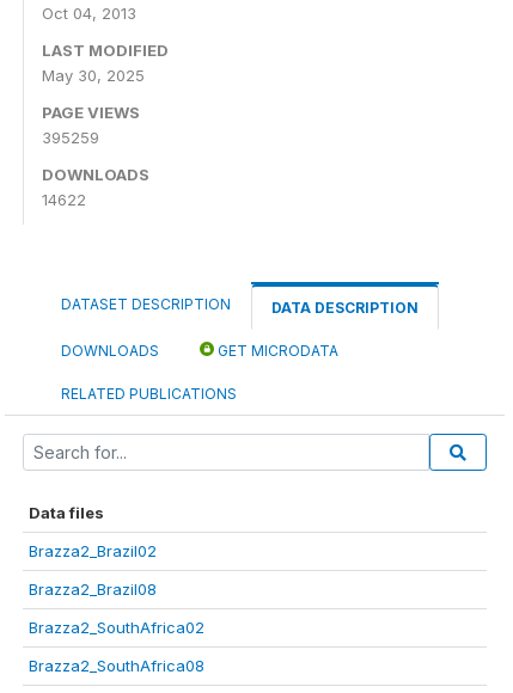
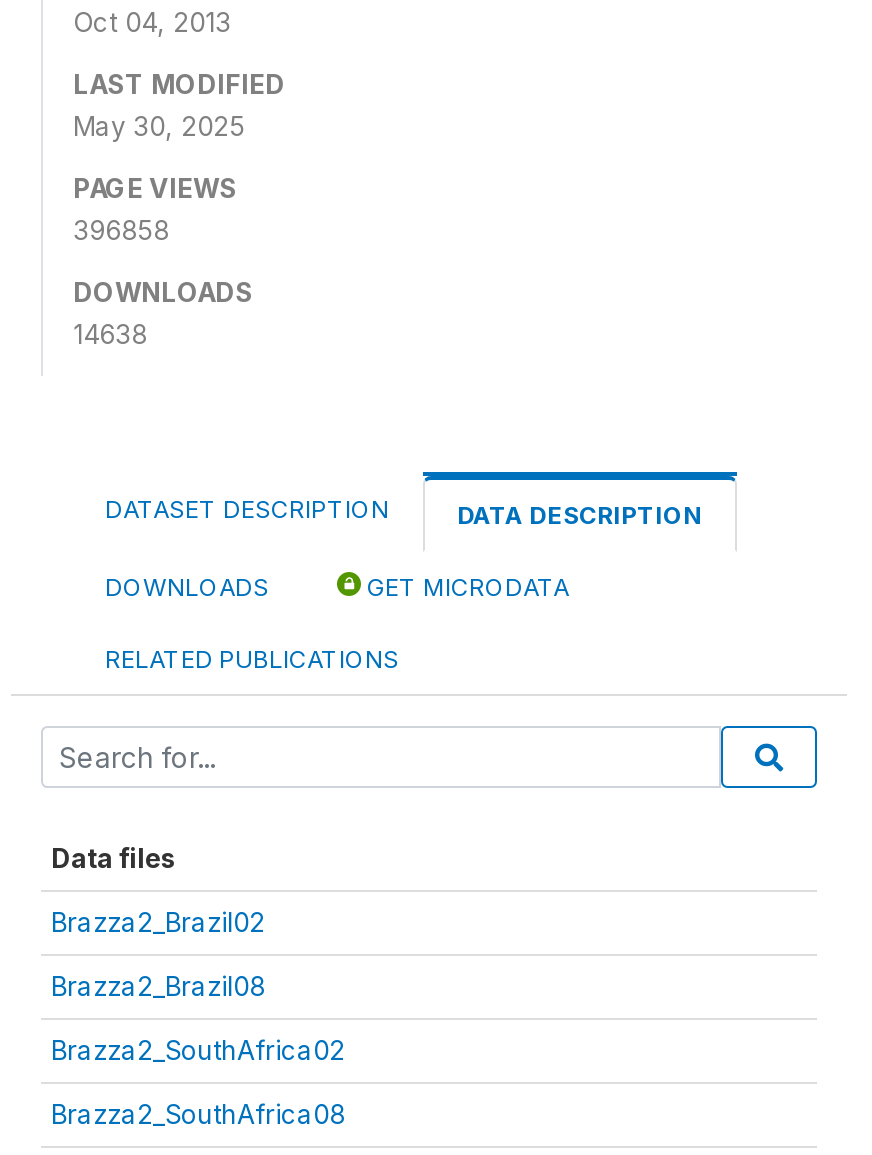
[42,128,99,147] 395259 -> [73,214,169,246] 396858
[42,190,86,209] 14622 -> [73,318,147,350] 14638

